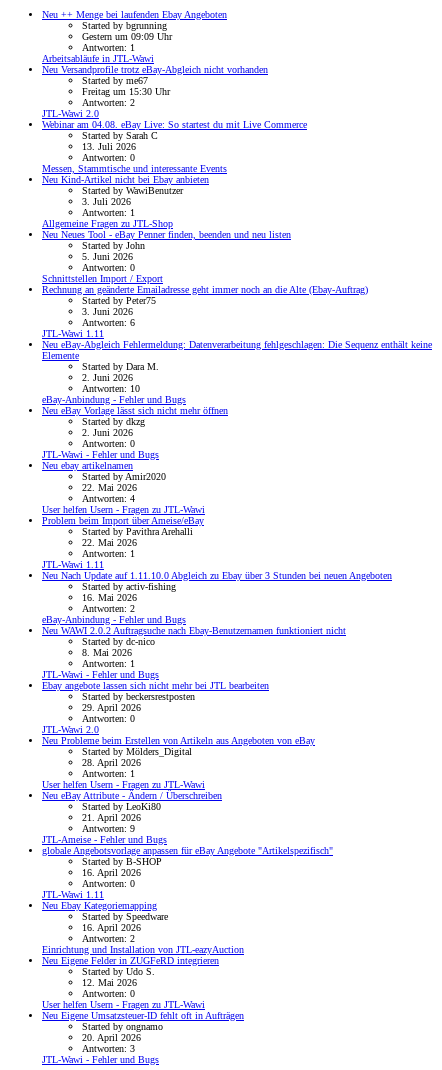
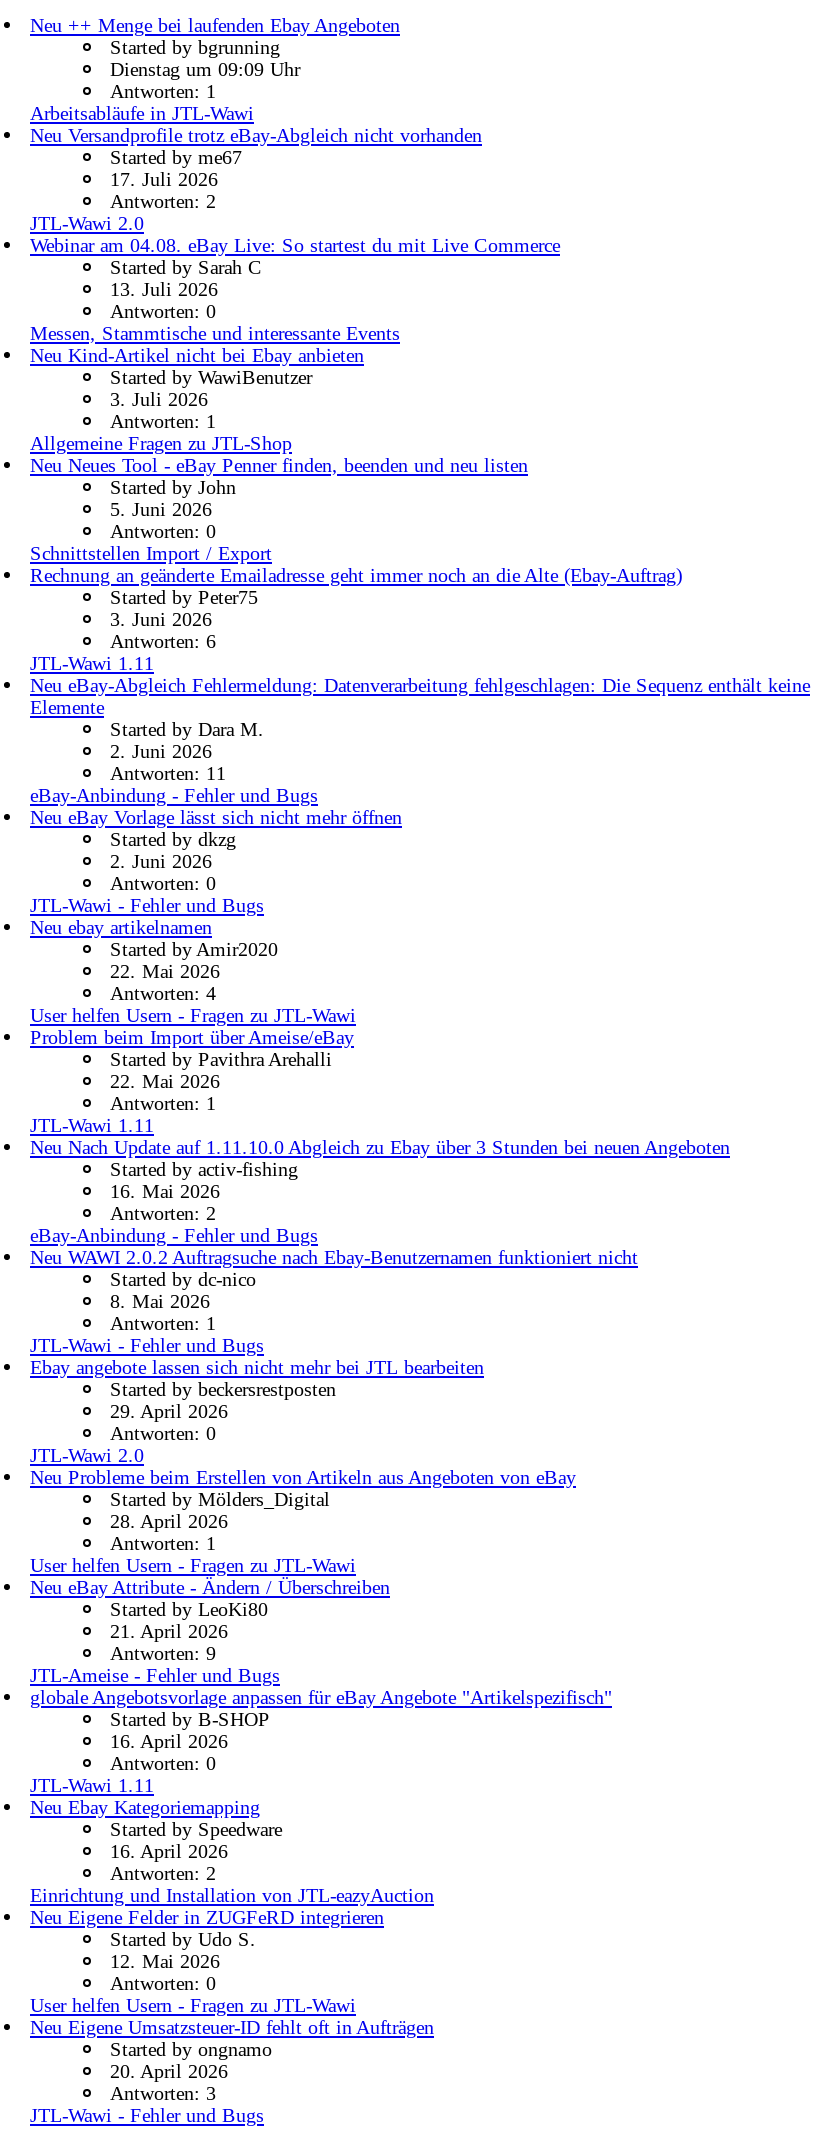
[82,31,172,42] Gestern um 09:09 Uhr -> [110,57,300,79] Dienstag um 09:09 Uhr
[82,86,170,97] Freitag um 15:30 Uhr -> [110,167,218,189] 17. Juli 2026
[82,383,140,394] Antworten: 10 -> [110,761,226,783] Antworten: 11

